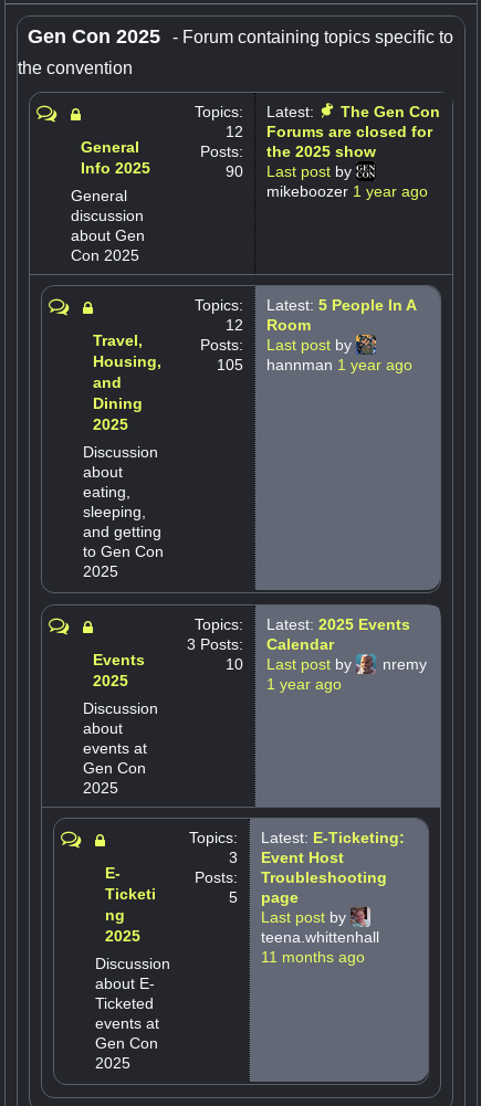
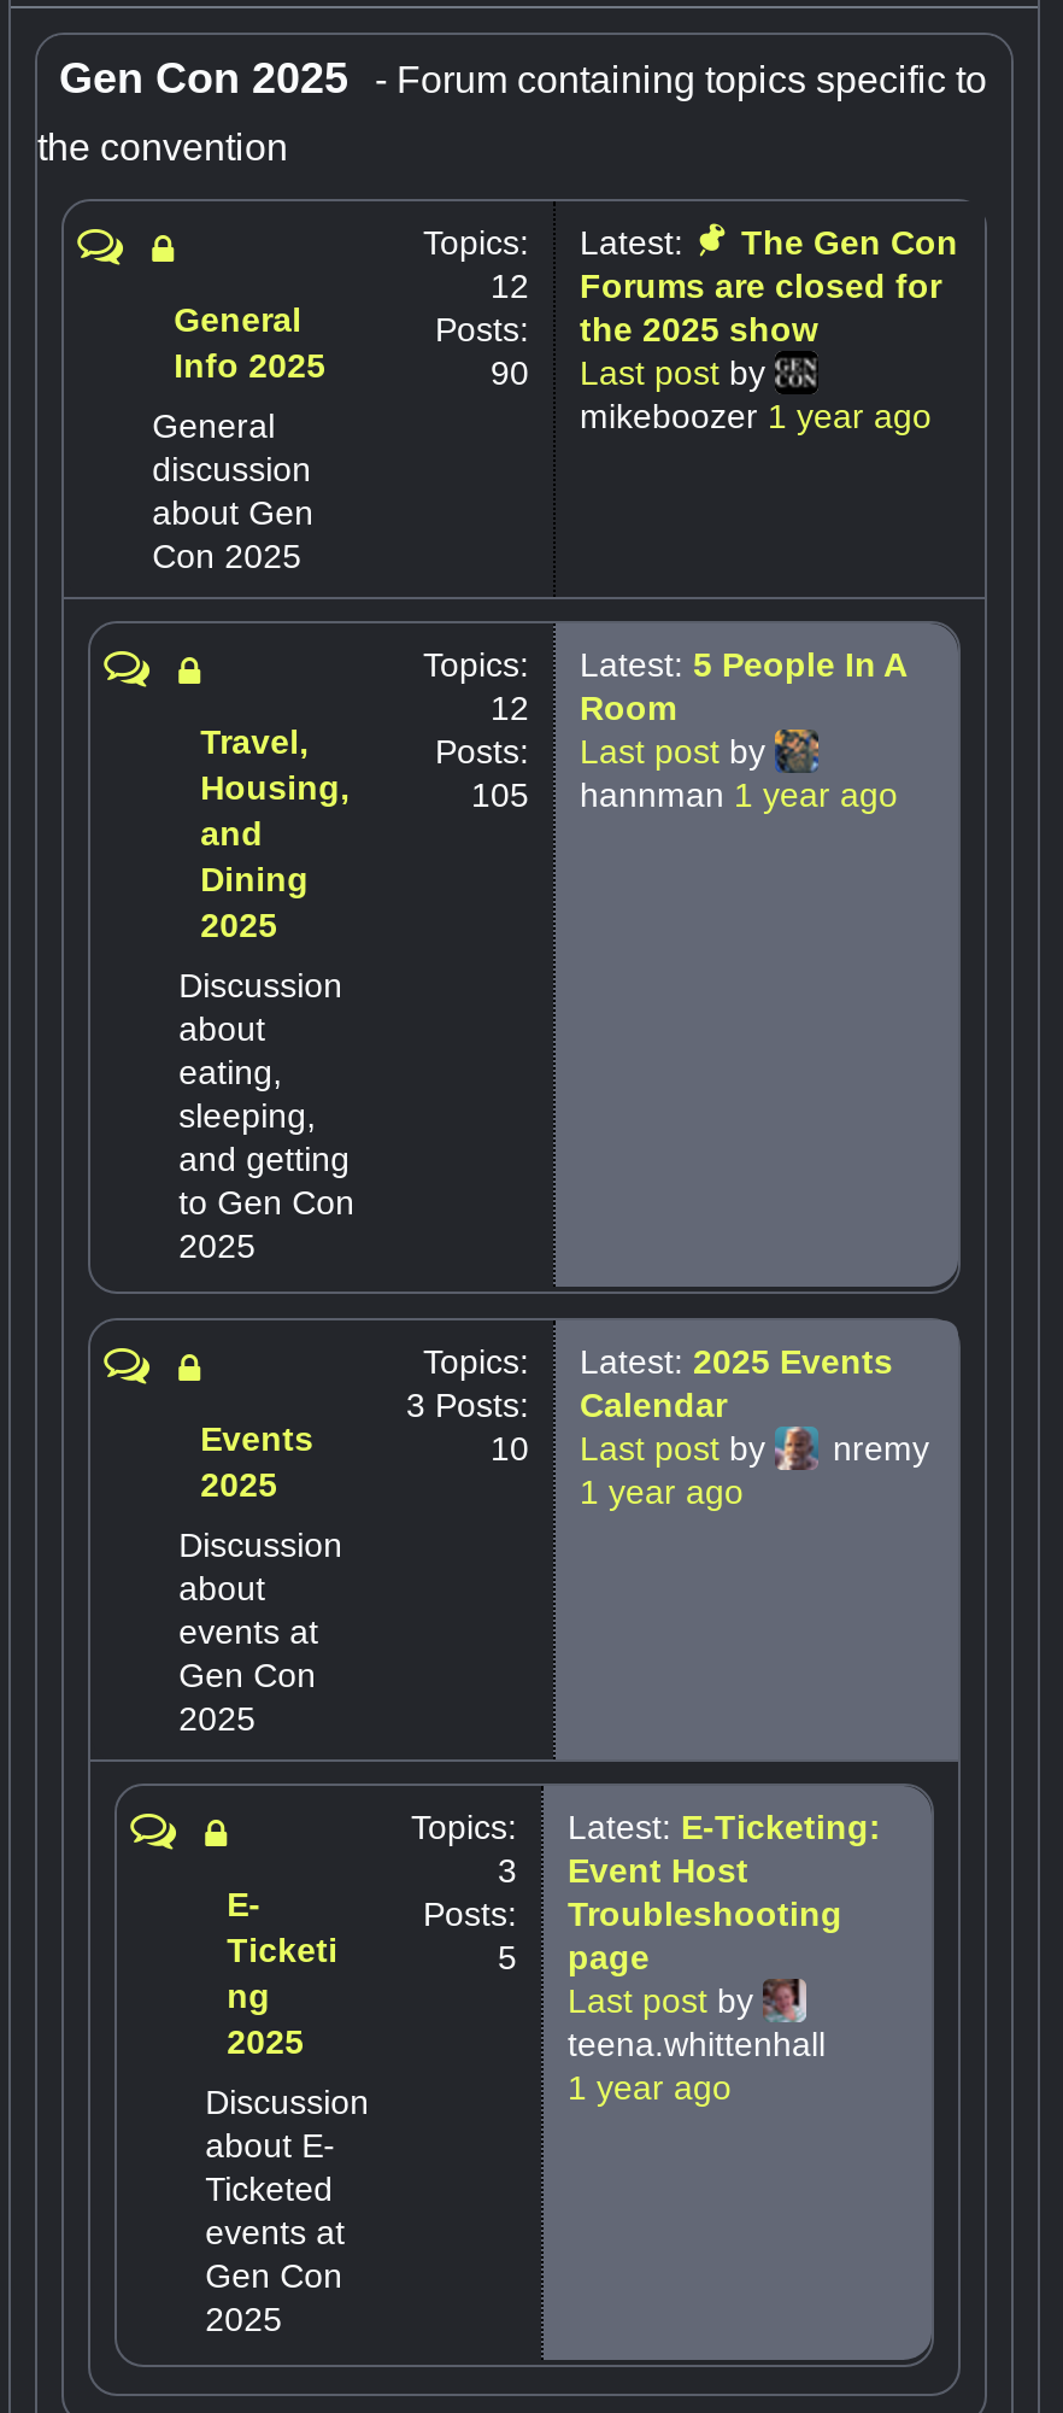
[261,948,365,966] 11 months ago -> [568,2069,732,2108] 1 year ago

